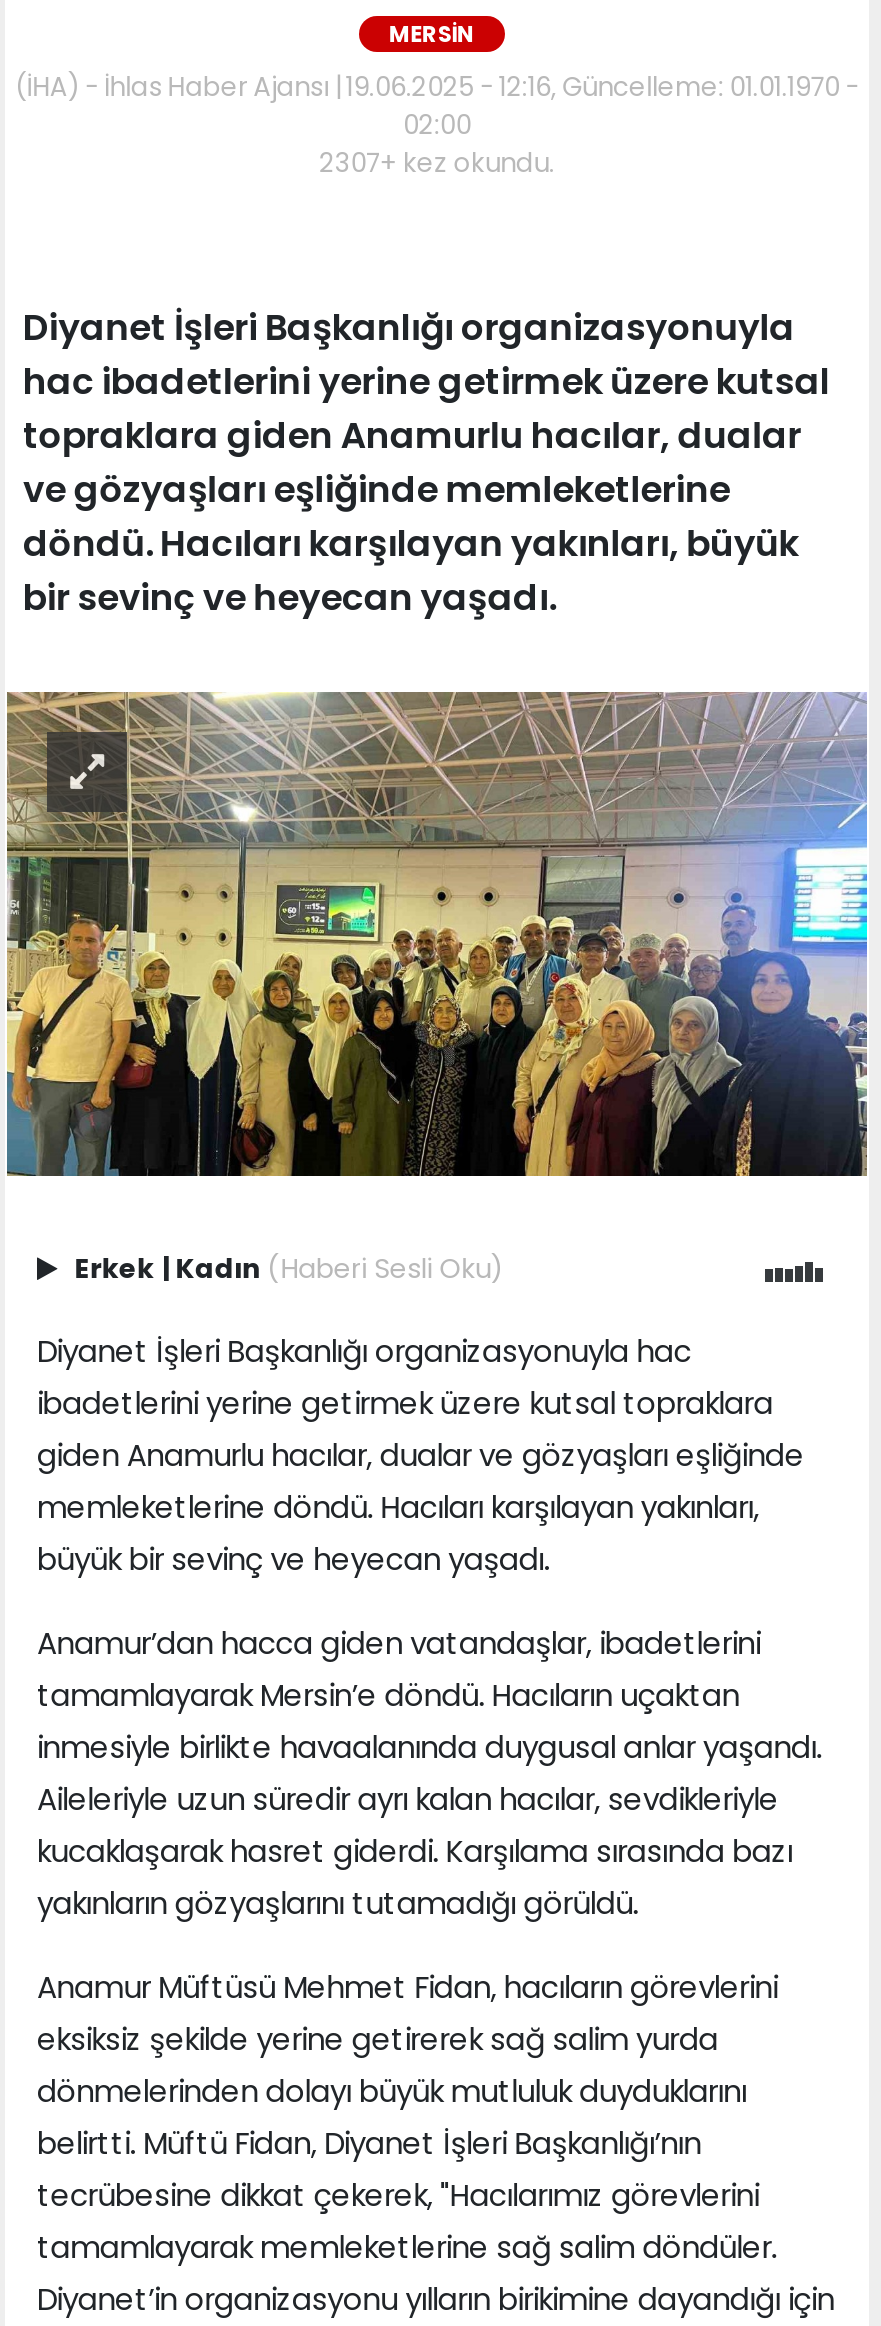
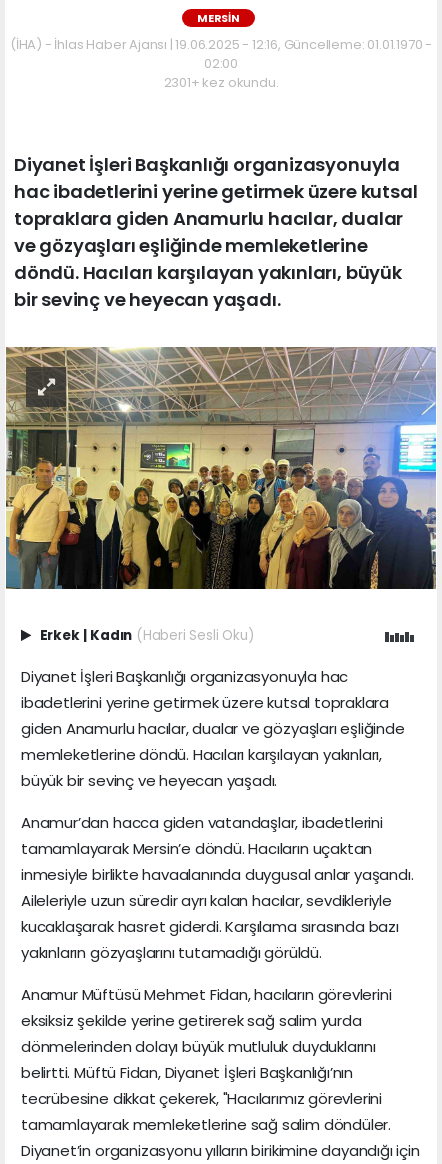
[319,144,555,182] 2307+ kez okundu. -> [164,73,278,92] 2301+ kez okundu.

